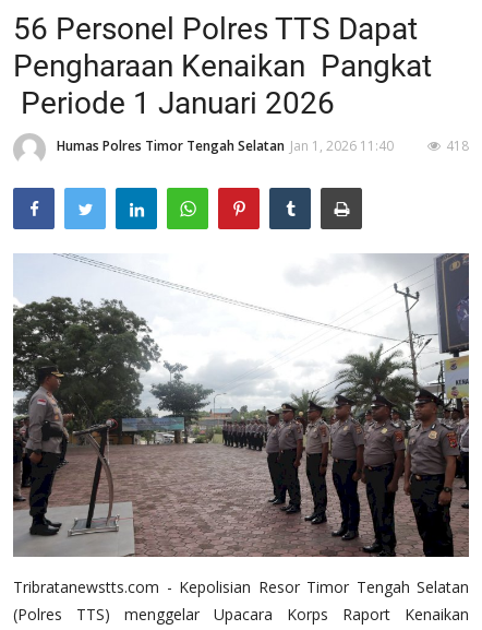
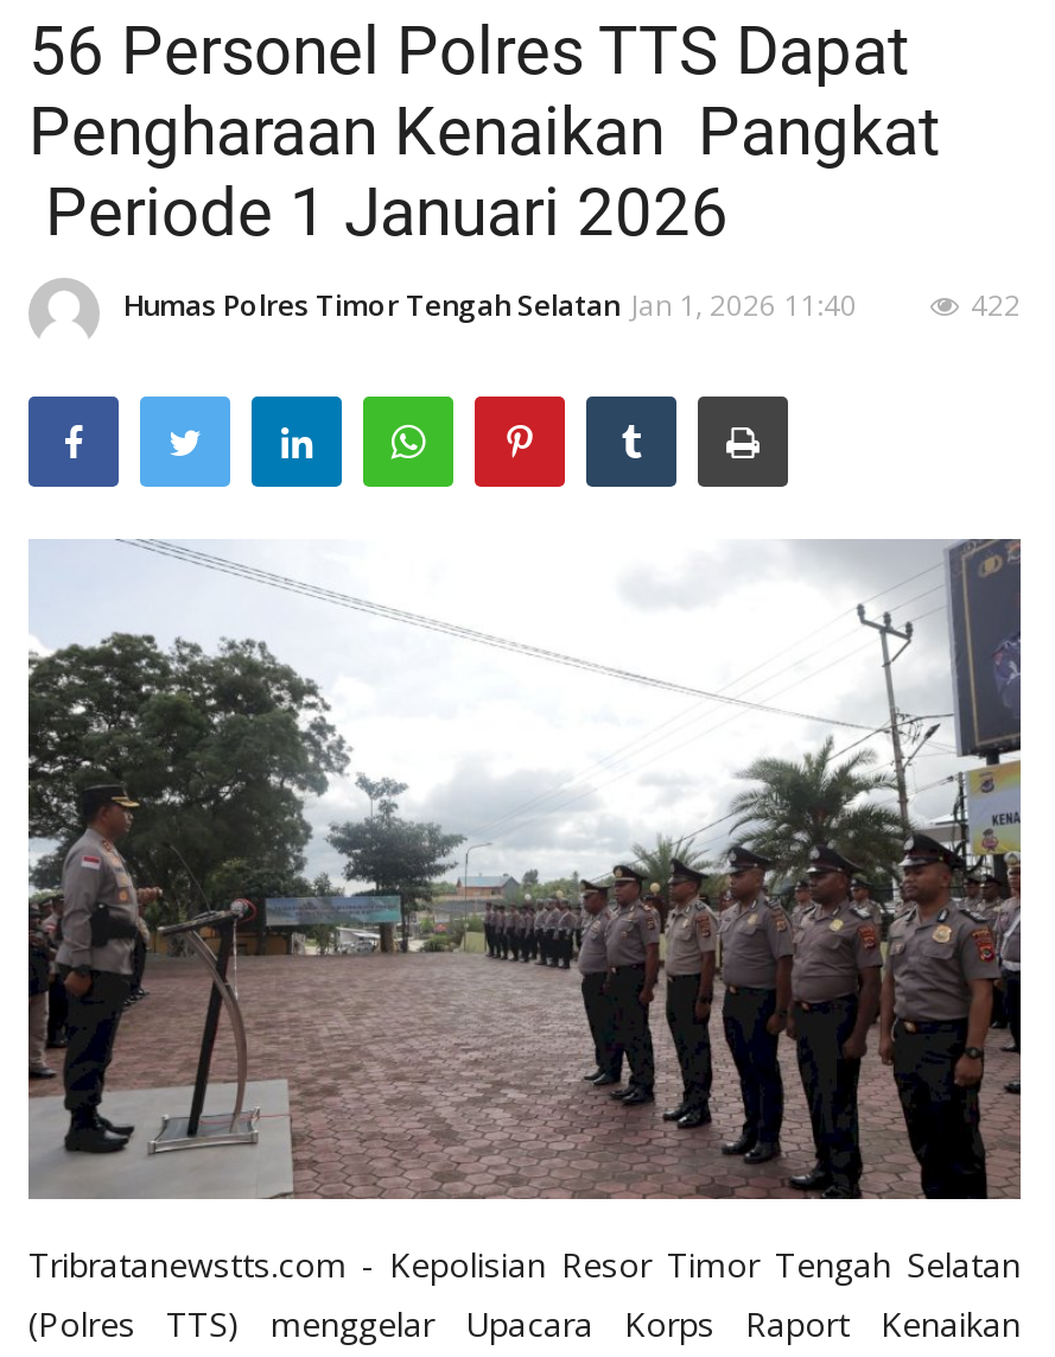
[446,136,469,155] 418 -> [971,284,1021,325] 422

